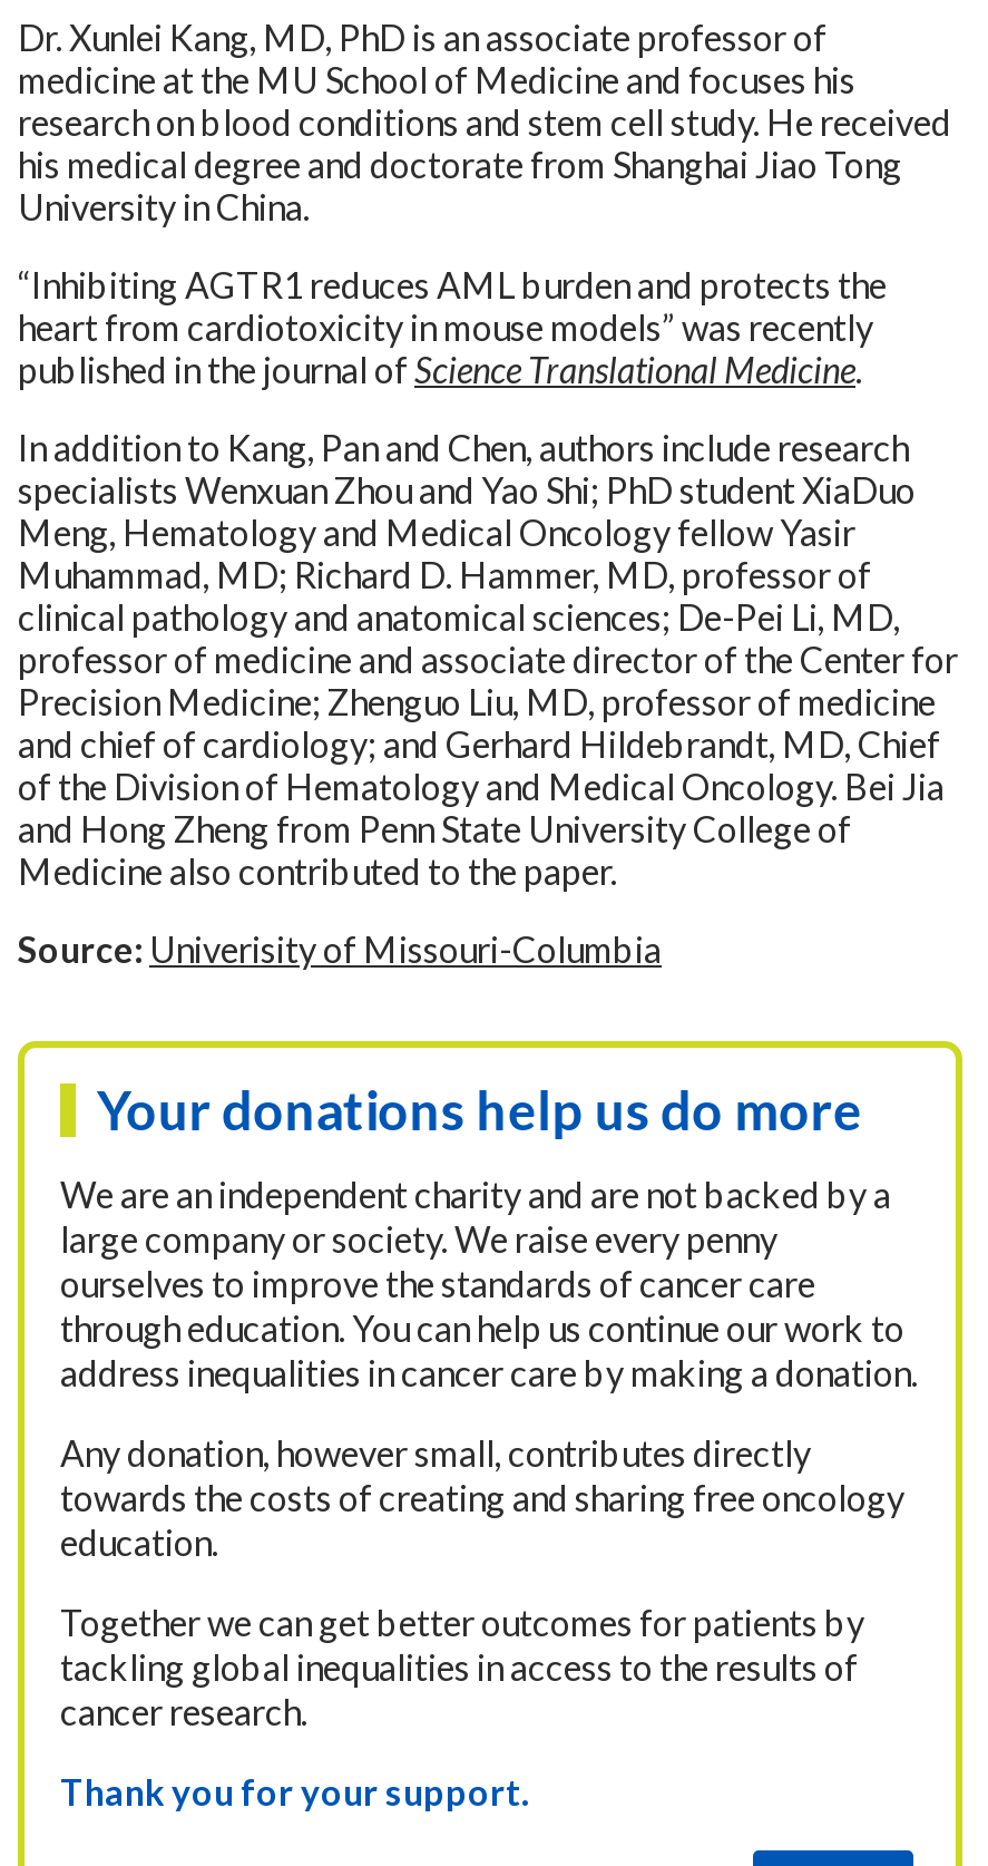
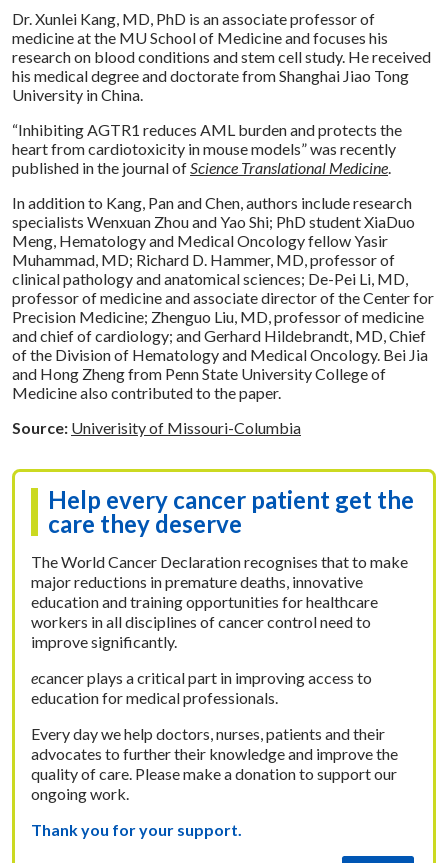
[98,1076,862,1141] Your donations help us do more -> [48,485,414,538] Help every cancer patient get the | care they deserve
[60,1172,918,1393] We are an independent charity and are not backed by a | large company or society. We raise every penny | ourselves to improve the standards of cancer care | through education. You can help us continue our work to | address inequalities in cancer care by making a donation. -> [31,552,408,651] The World Cancer Declaration recognises that to make | major reductions in premature deaths, innovative | education and training opportunities for healthcare | workers in all disciplines of cancer control need to | improve significantly.
[60,1431,904,1562] Any donation, however small, contributes directly | towards the costs of creating and sharing free oncology | education. -> [31,668,372,707] ecancer plays a critical part in improving access to | education for medical professionals.
[60,1600,864,1732] Together we can get better outcomes for patients by | tackling global inequalities in access to the results of | cancer research. -> [31,724,398,803] Every day we help doctors, nurses, patients and their | advocates to further their knowledge and improve the | quality of care. Please make a donation to support our | ongoing work.

